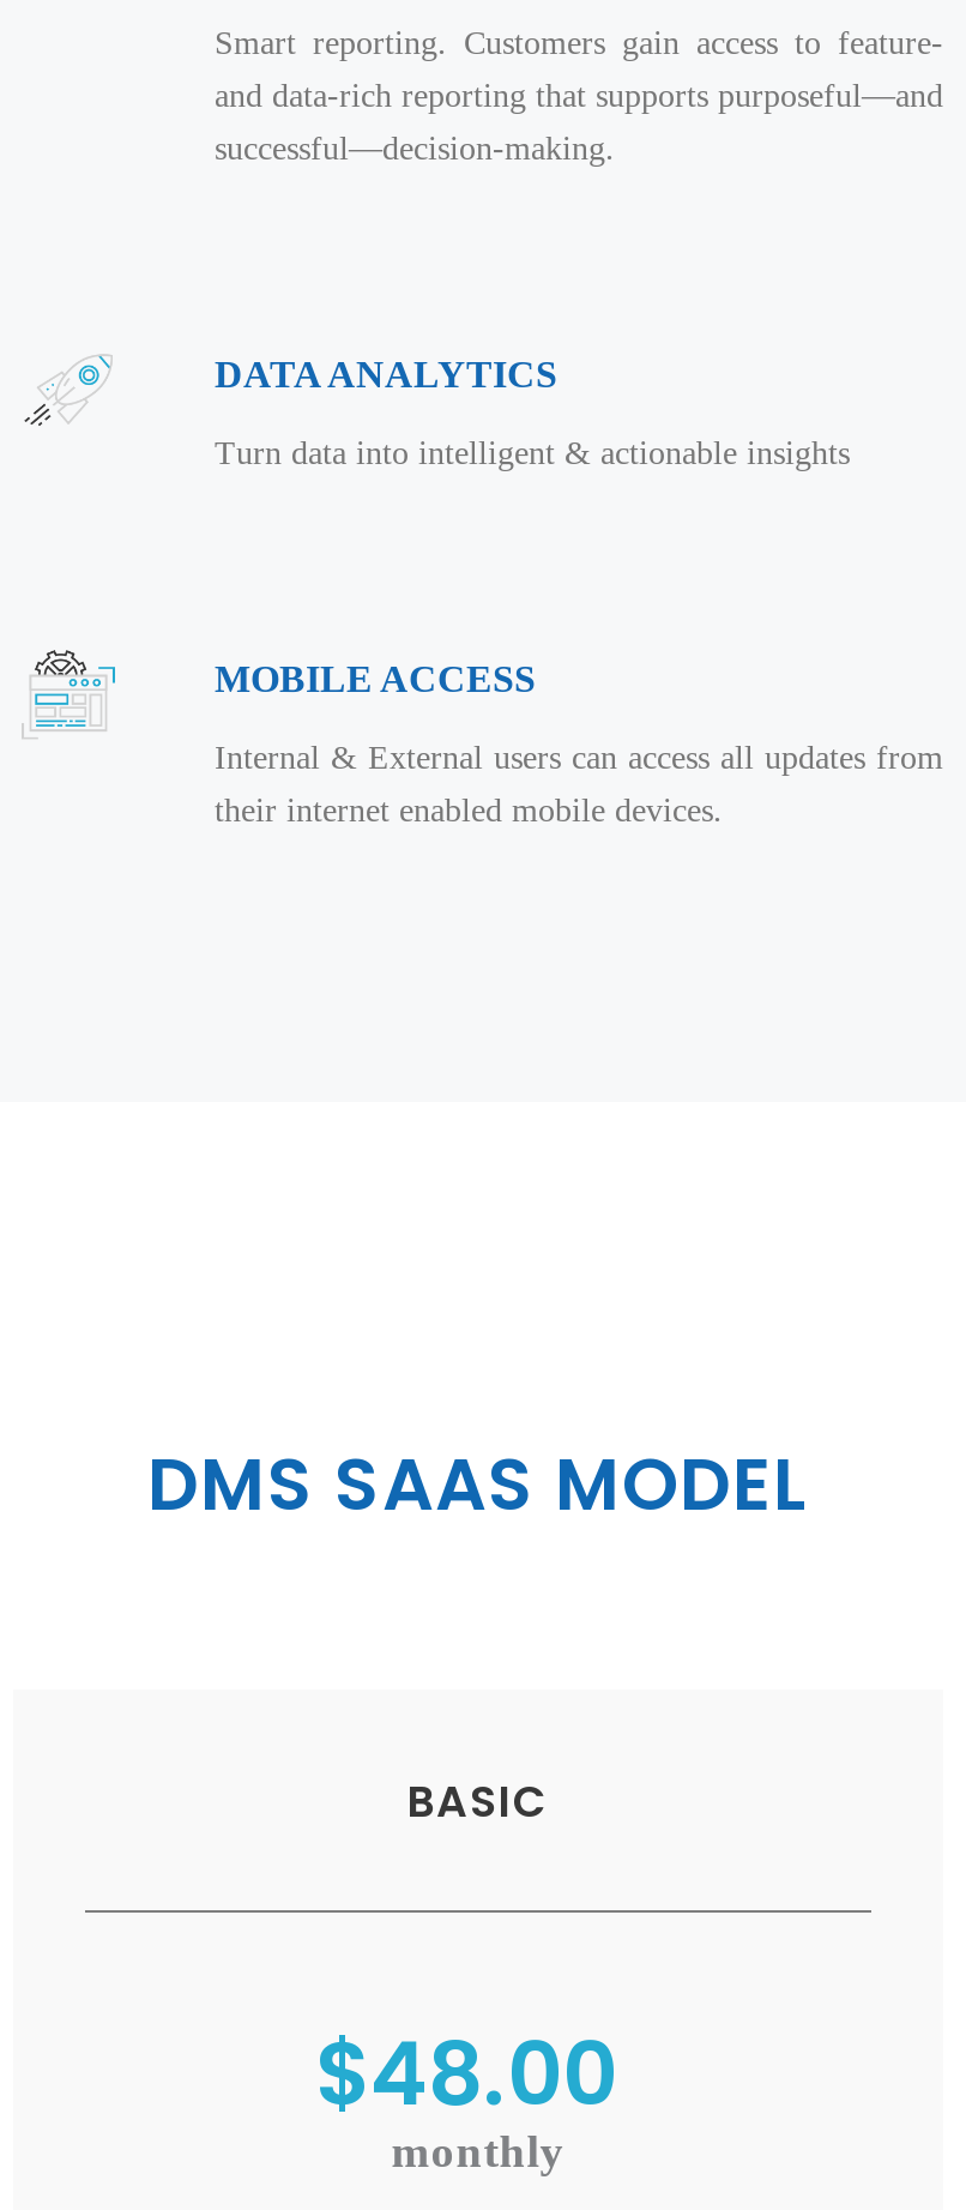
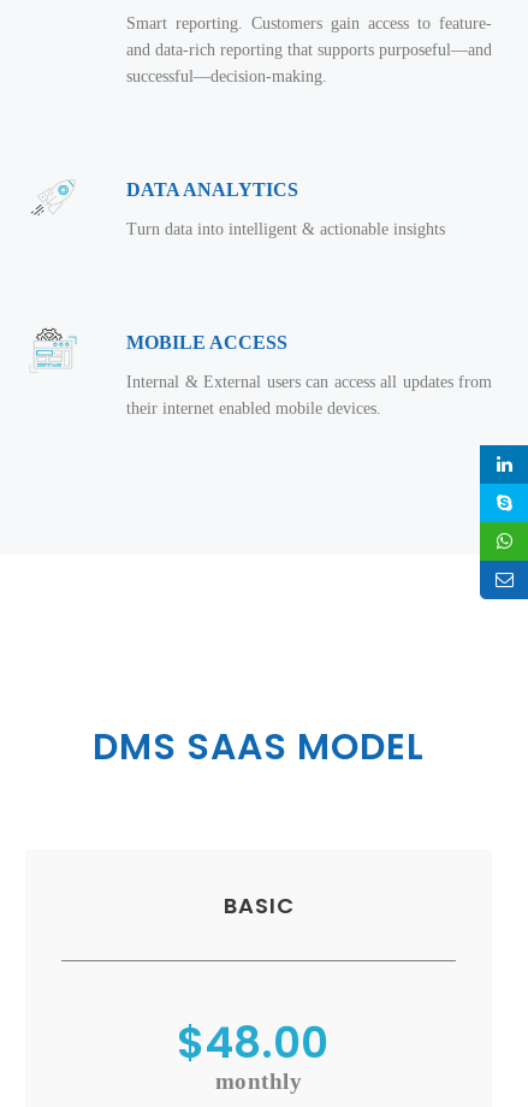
none -> [479,444,524,600] [image]

